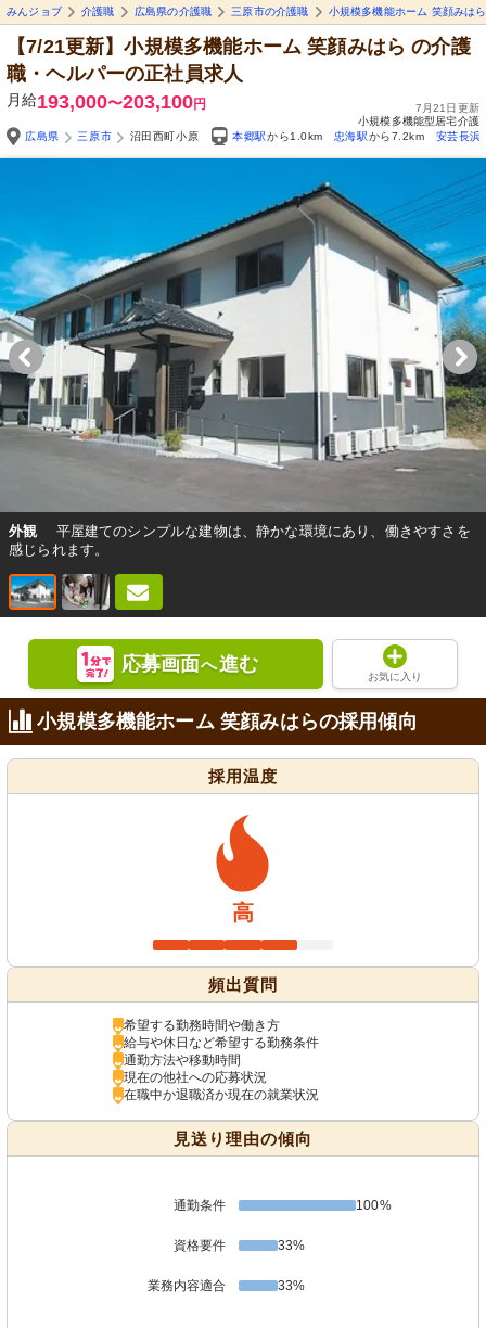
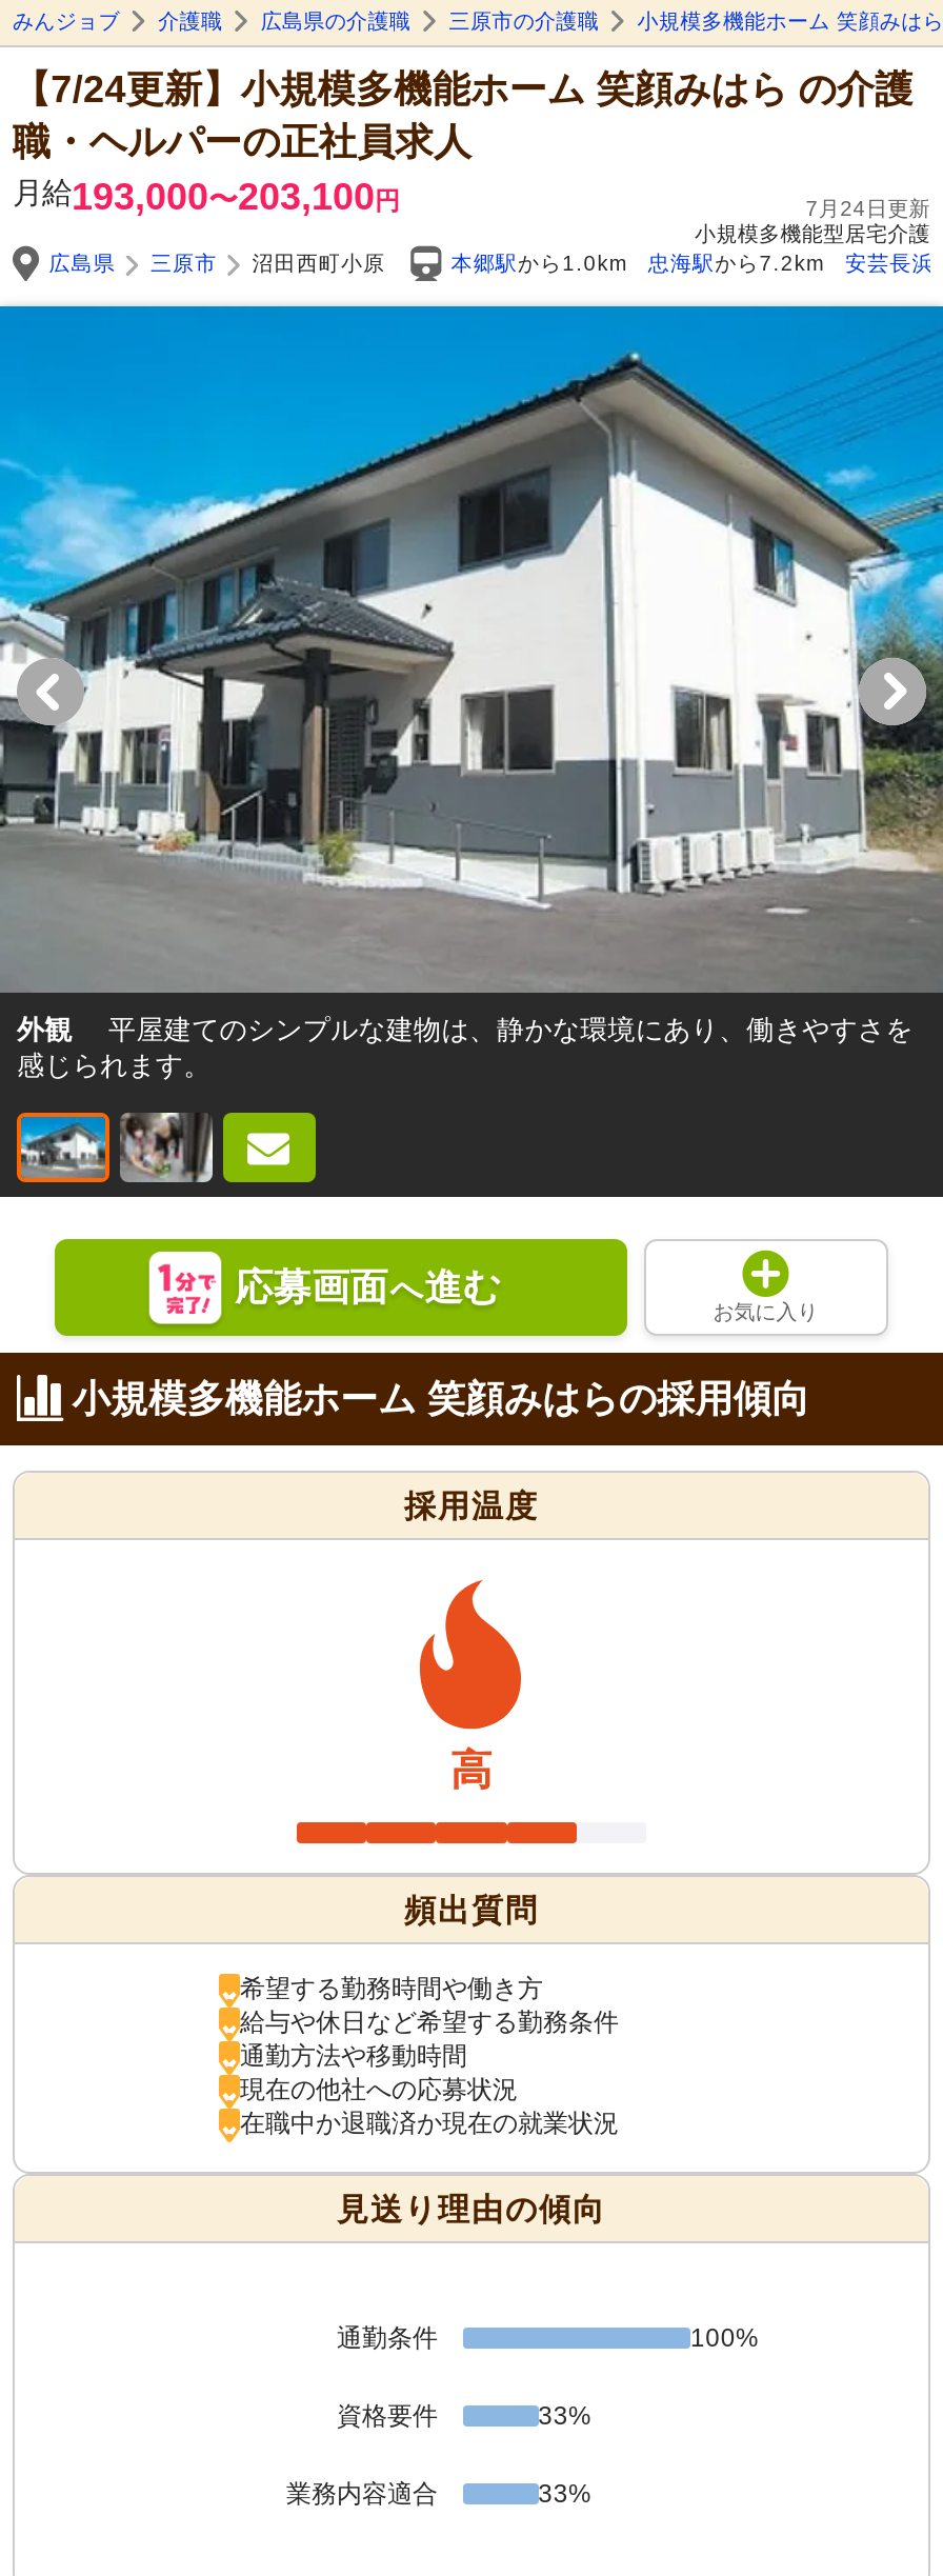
[7,36,471,57] 【7/21更新】小規模多機能ホーム 笑顔みはらの介護 -> [13,68,913,110] 【7/24更新】小規模多機能ホーム 笑顔みはらの介護
[415,102,479,114] 7月21日更新 -> [806,197,930,220] 7月24日更新

